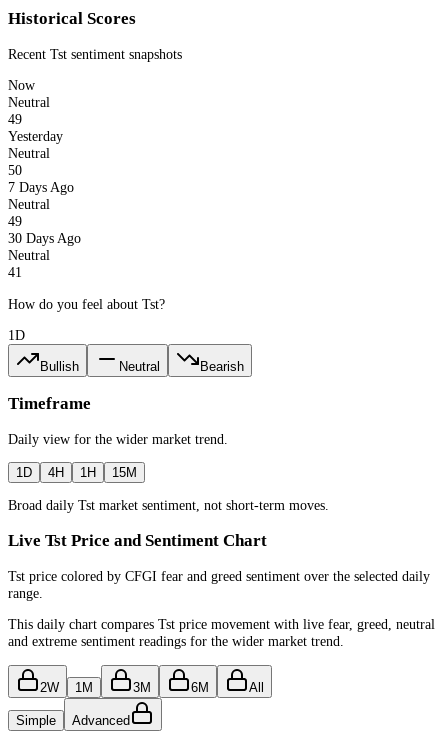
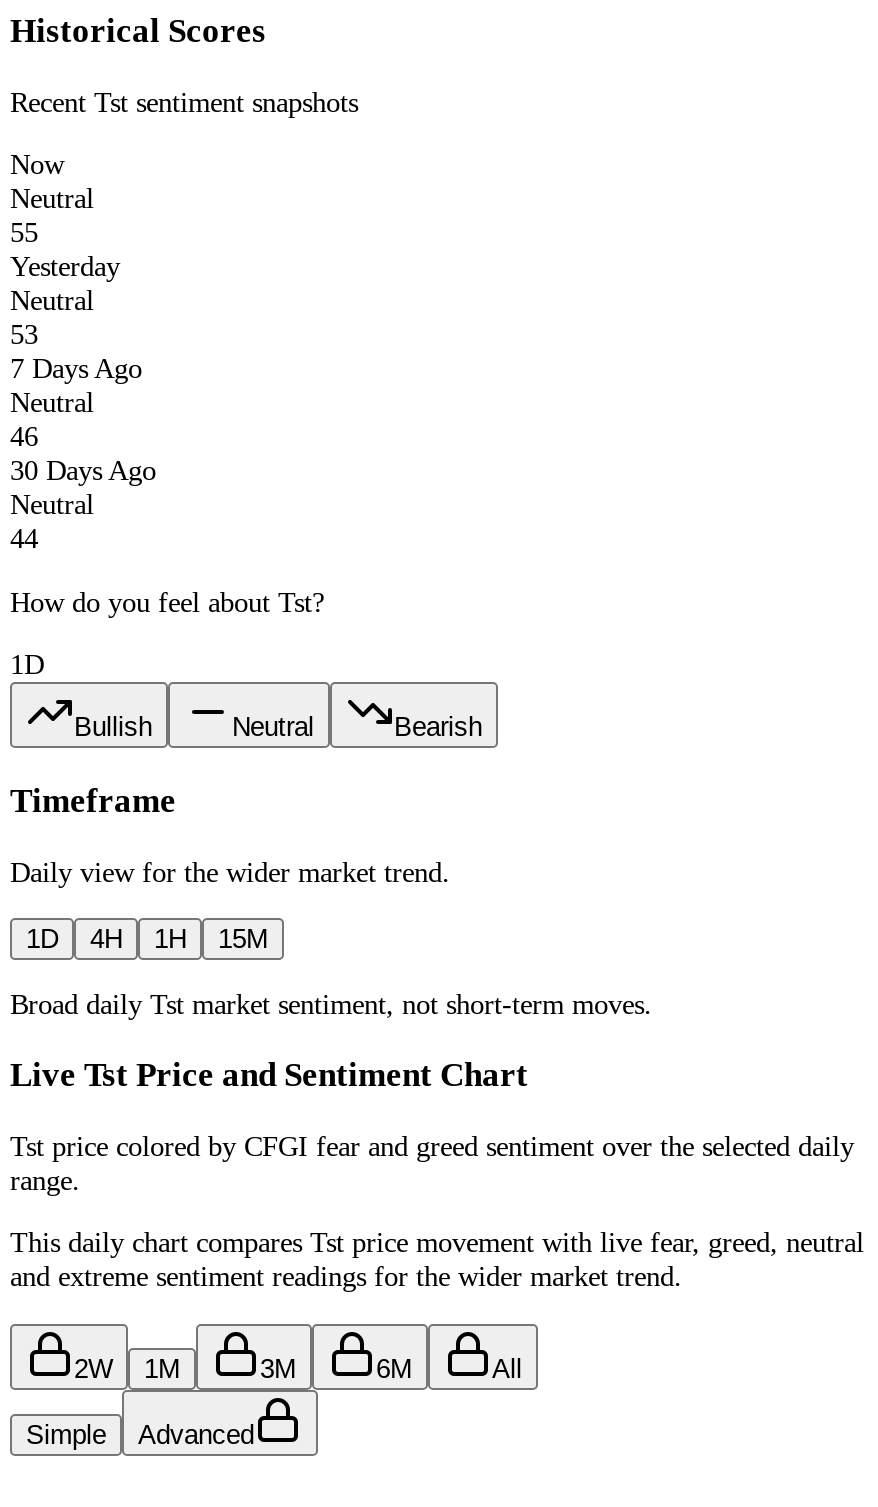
[8,111,22,127] 49 -> [10,216,38,248] 55
[8,162,22,178] 50 -> [10,318,38,350] 53
[8,213,22,229] 49 -> [10,420,38,452] 46
[8,264,22,280] 41 -> [10,522,38,554] 44

